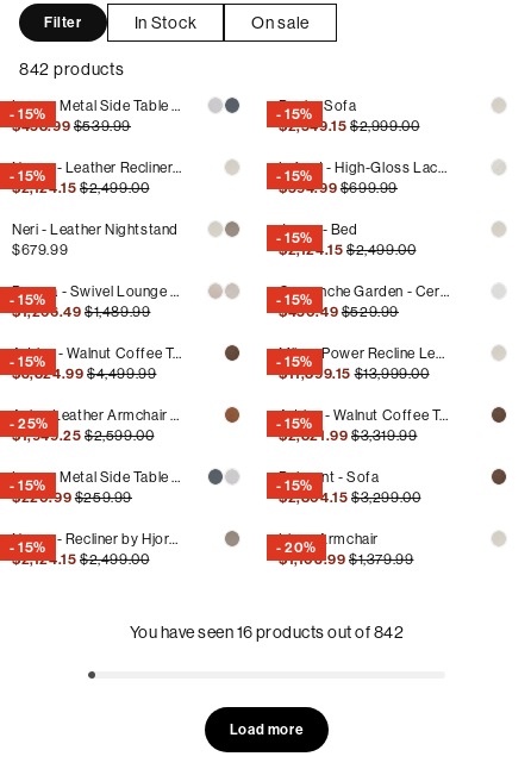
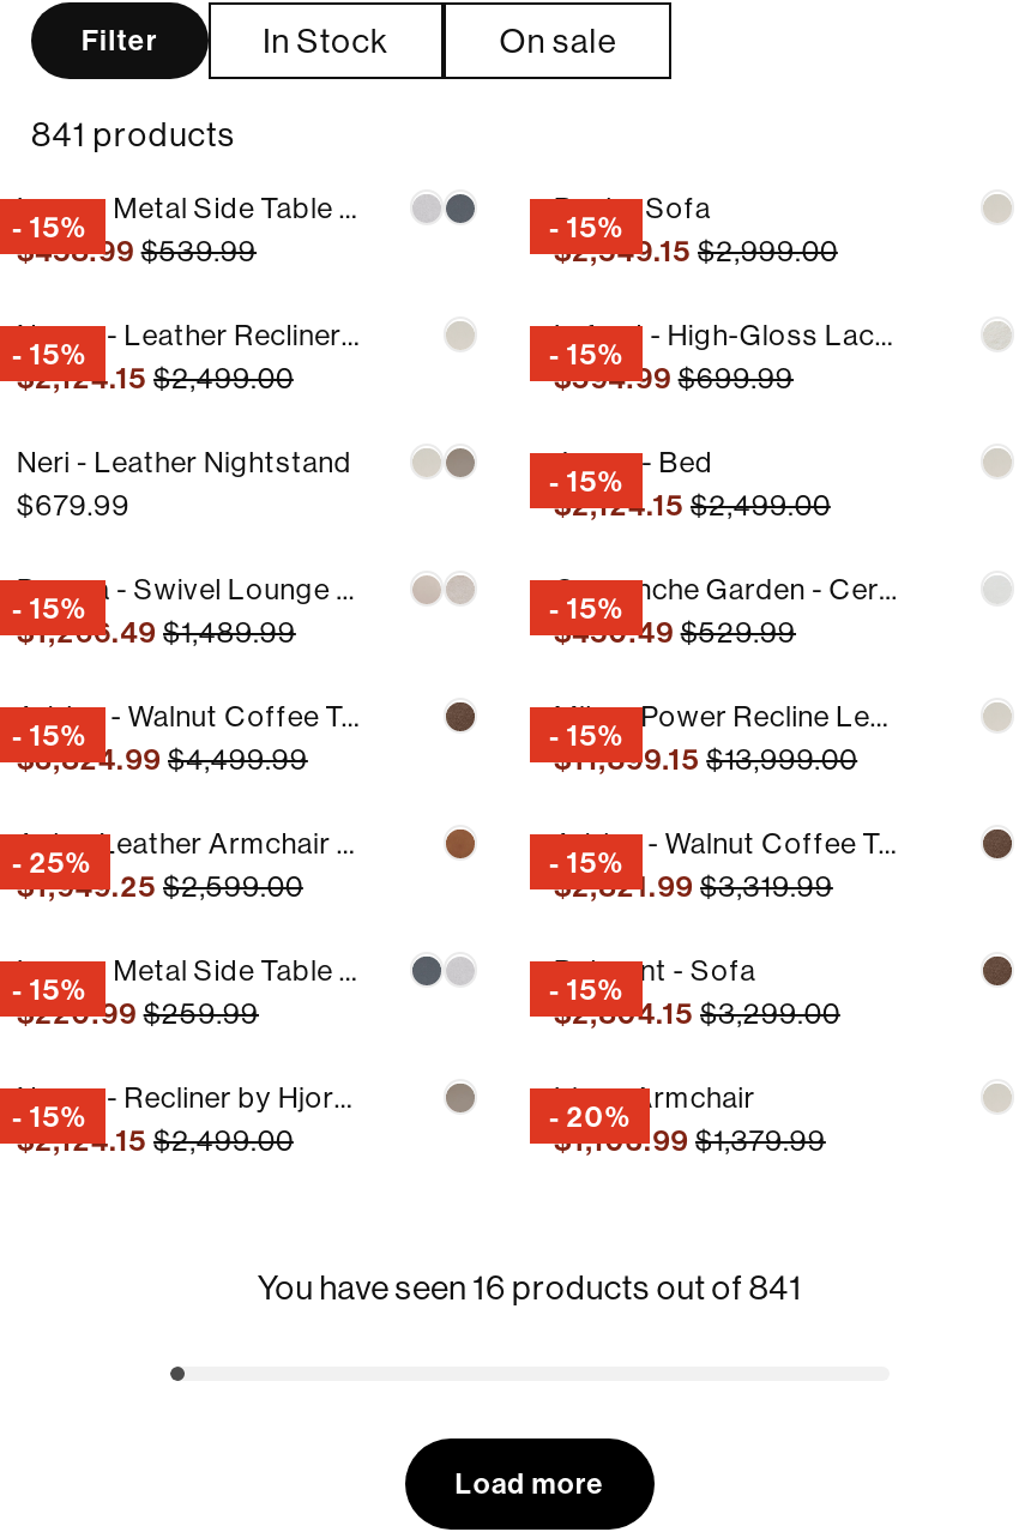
[19,60,124,79] 842 products -> [31,113,236,156] 841 products
[130,623,404,642] You have seen 16 products out of 842 -> [257,1266,803,1310] You have seen 16 products out of 841

